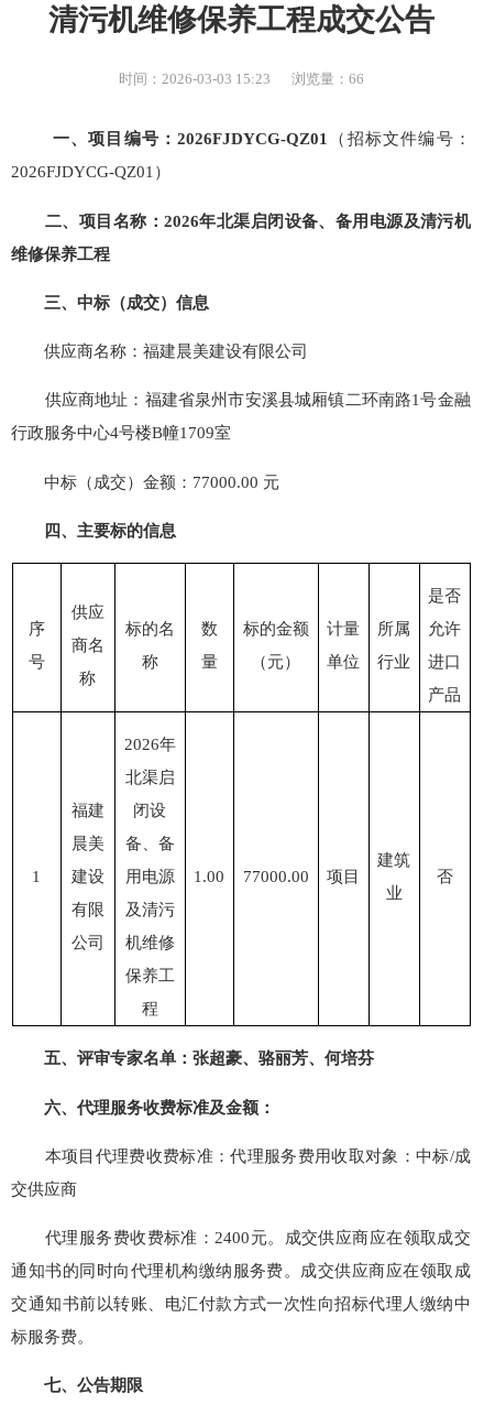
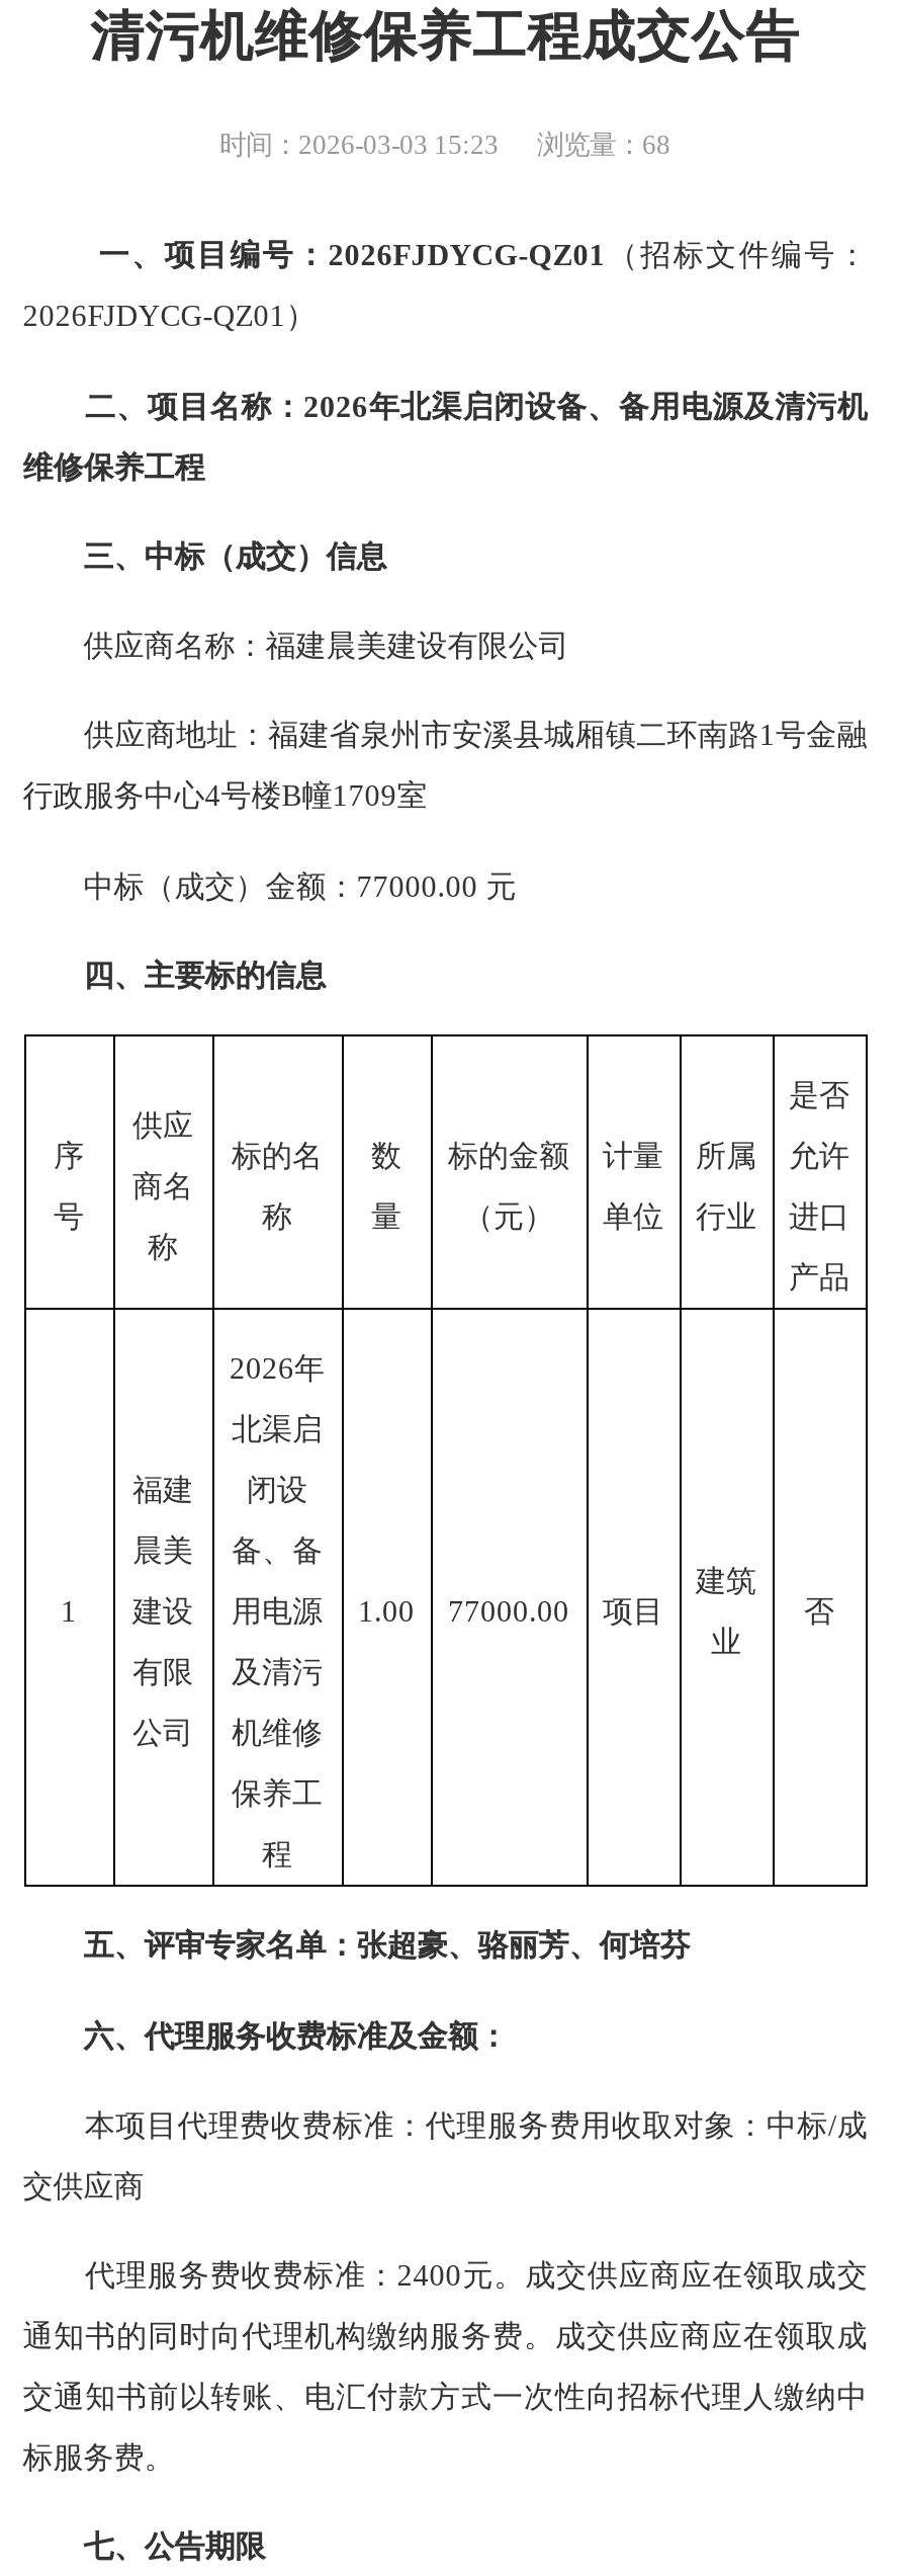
[118,70,364,87] 时间：2026-03-03 15:23 浏览量：66 -> [219,129,670,160] 时间：2026-03-03 15:23 浏览量：68

